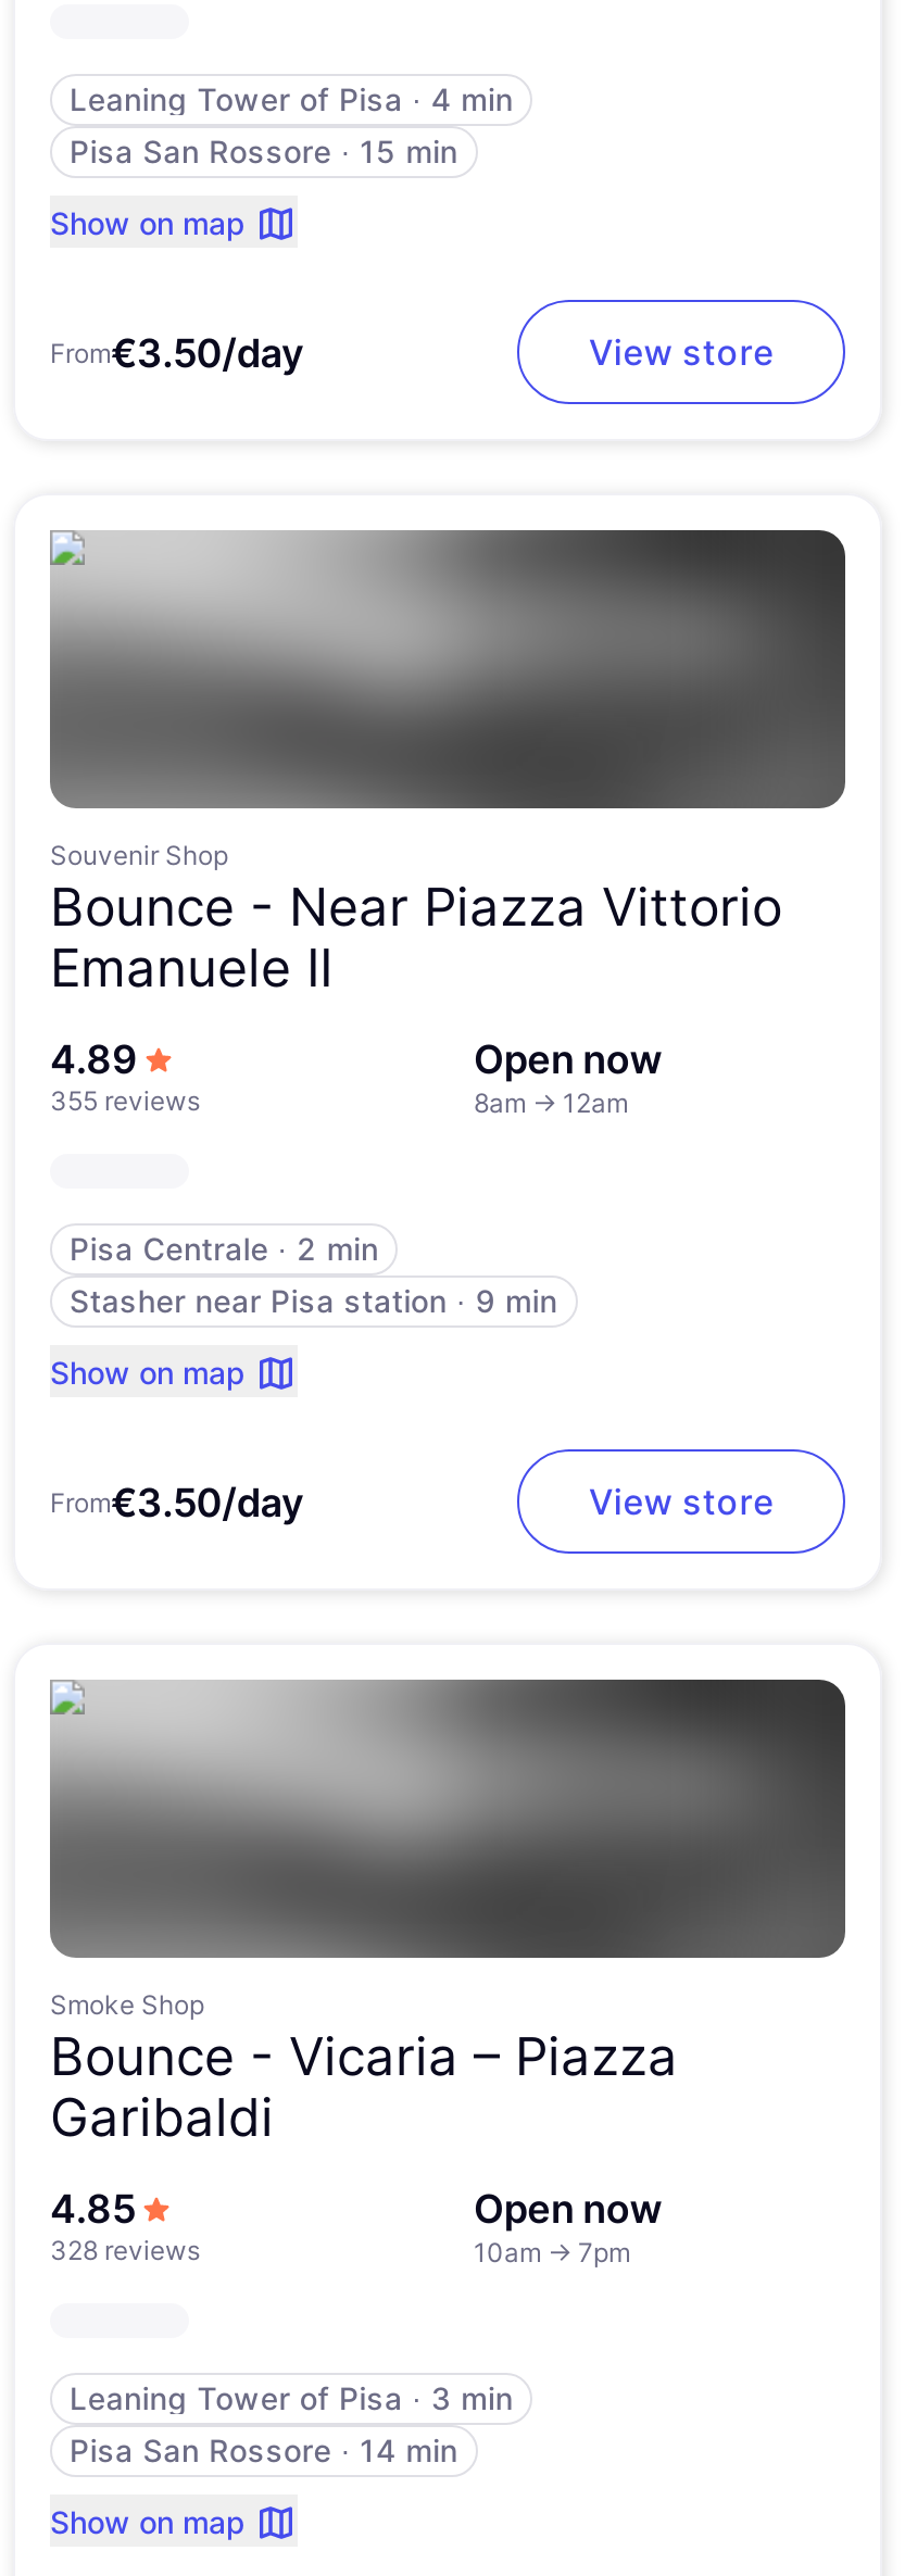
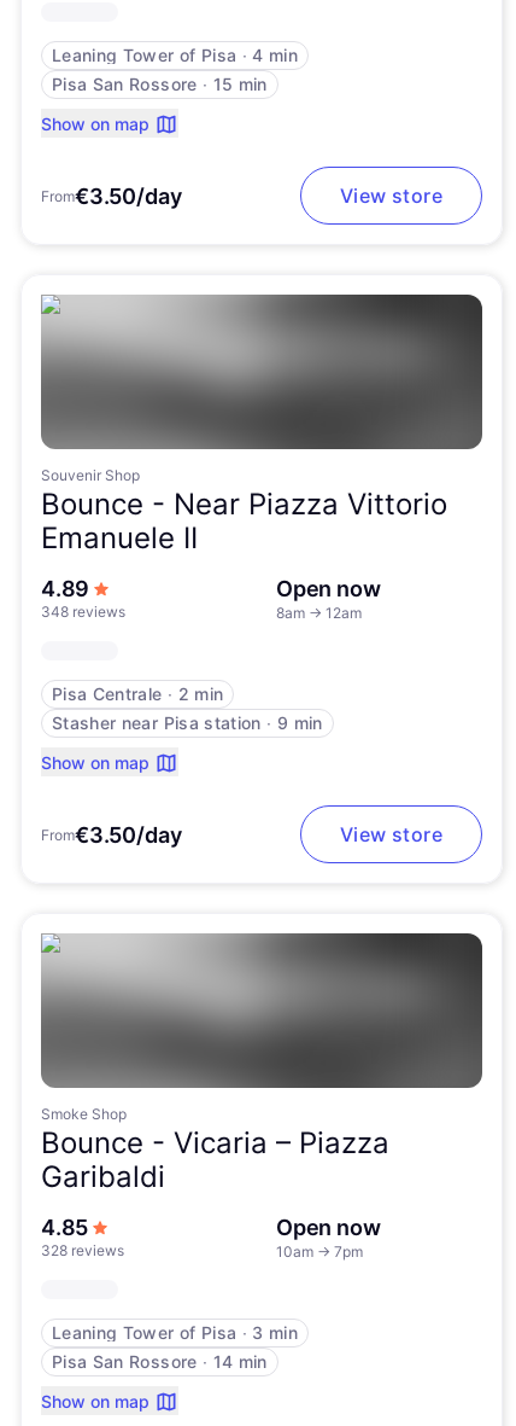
[50,1084,200,1117] 355 reviews -> [41,603,125,621] 348 reviews

